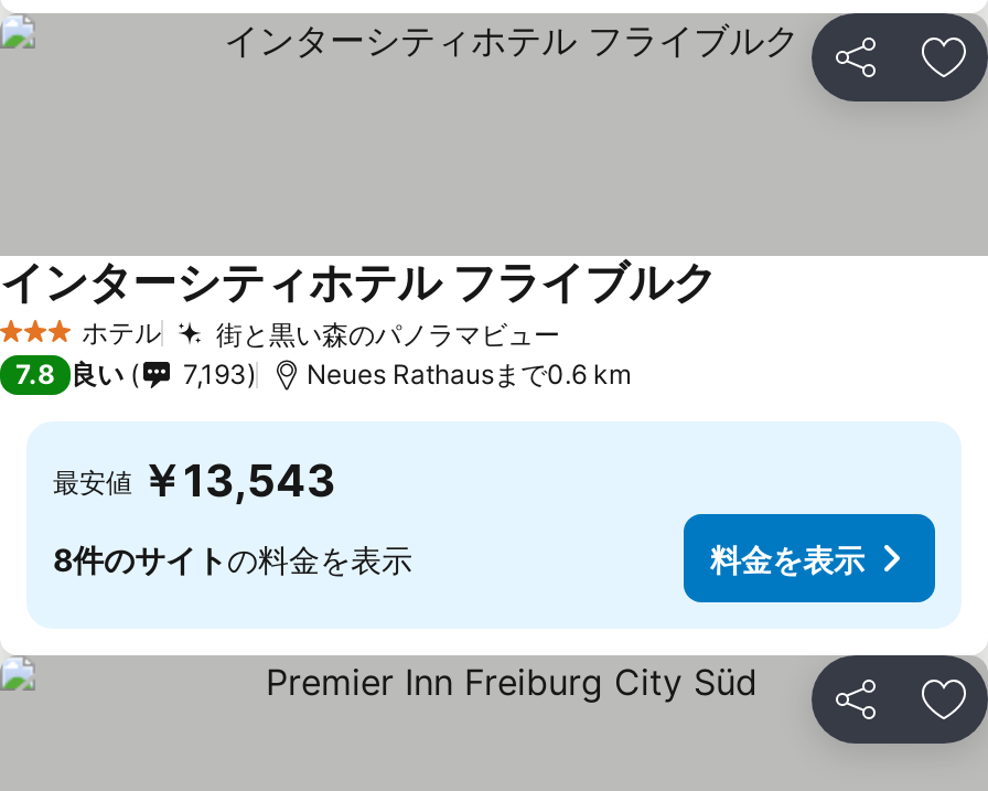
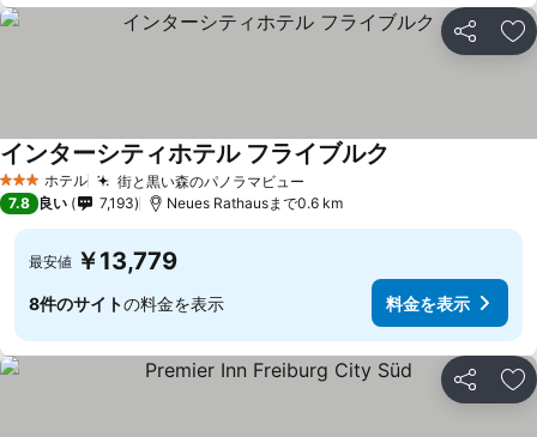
[53,455,335,507] 最安値 ￥13,543 -> [29,247,177,275] 最安値 ￥13,779

